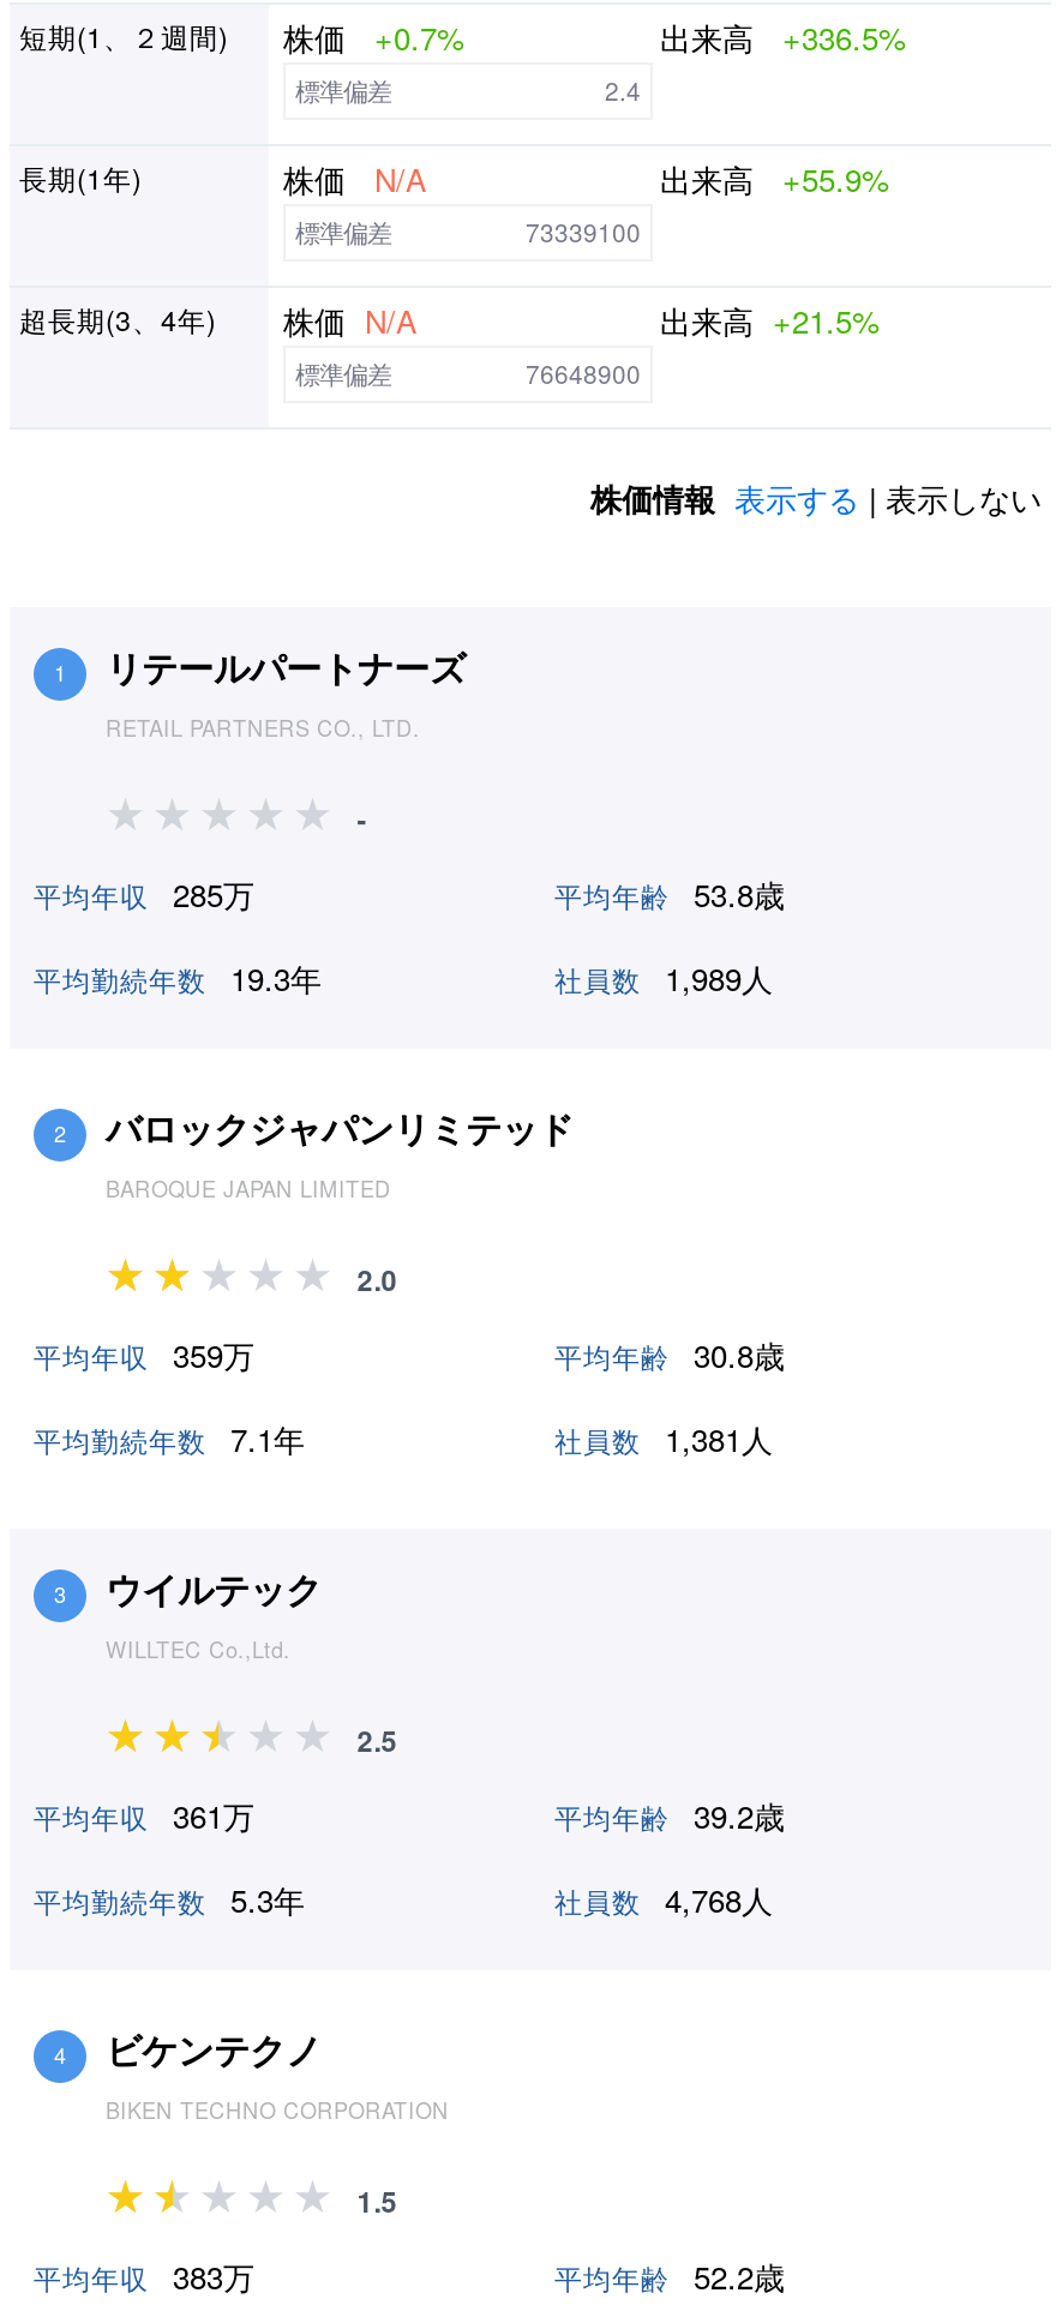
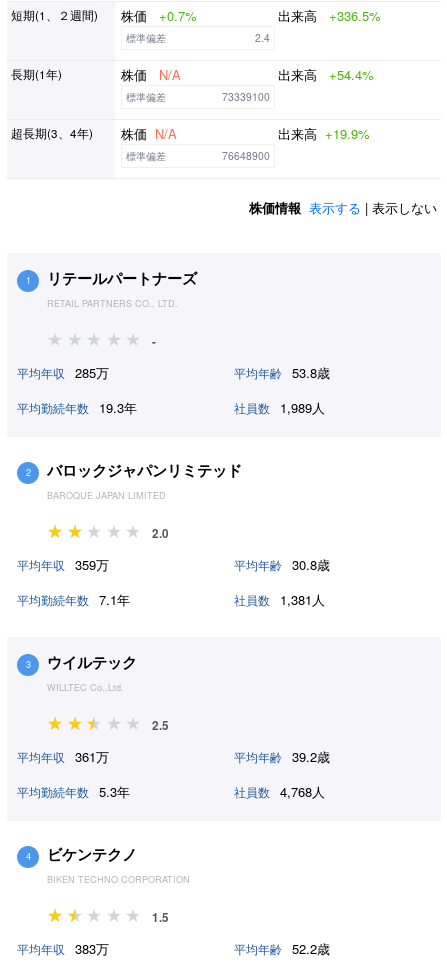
[660,157,890,202] 出来高+55.9% -> [278,65,374,84] 出来高+54.4%
[660,298,881,344] 出来高+21.5% -> [278,124,370,143] 出来高+19.9%

